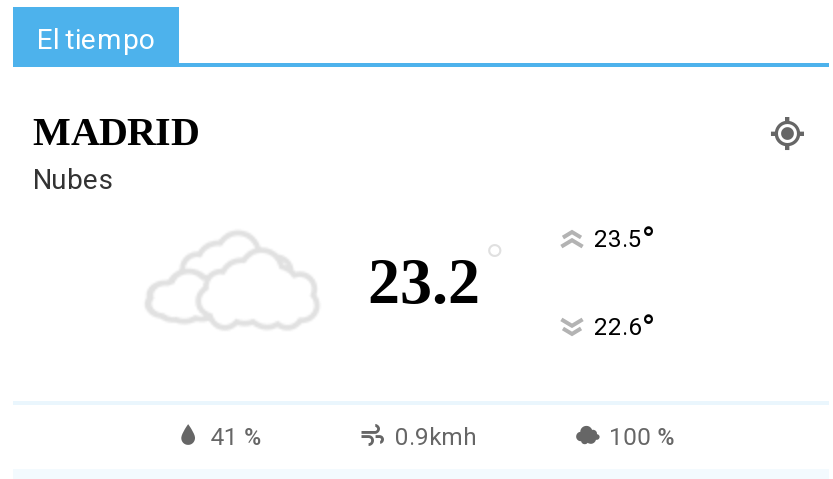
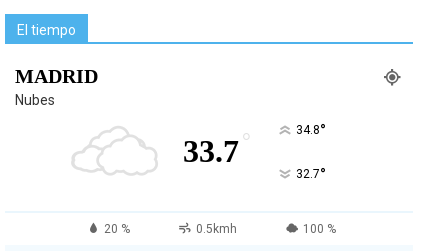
[368,219,654,317] 23.2 ° | 23.5° -> [182,120,325,169] 33.7 ° | 34.8°
[594,307,654,349] 22.6° -> [295,164,325,185] 32.7°
[210,423,477,451] 41 % | 0.9kmh -> [104,222,237,236] 20 % | 0.5kmh

